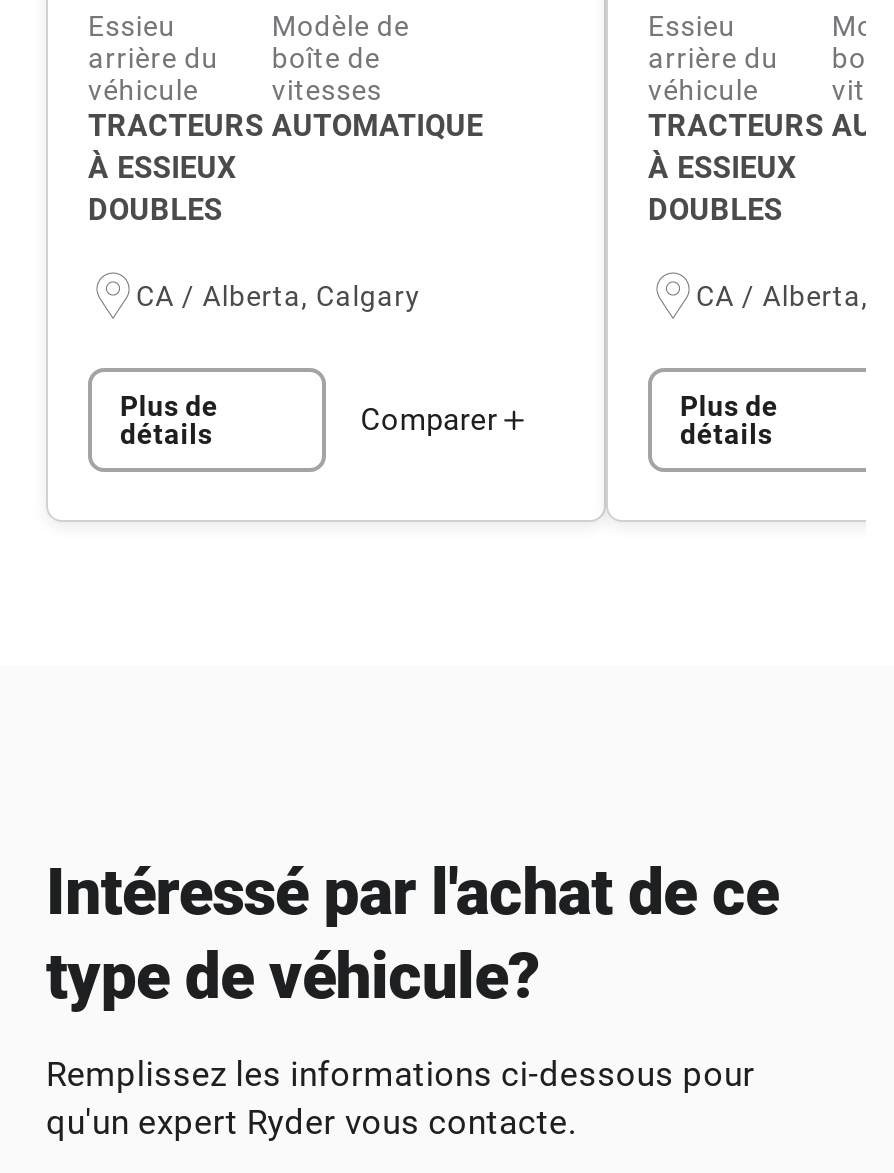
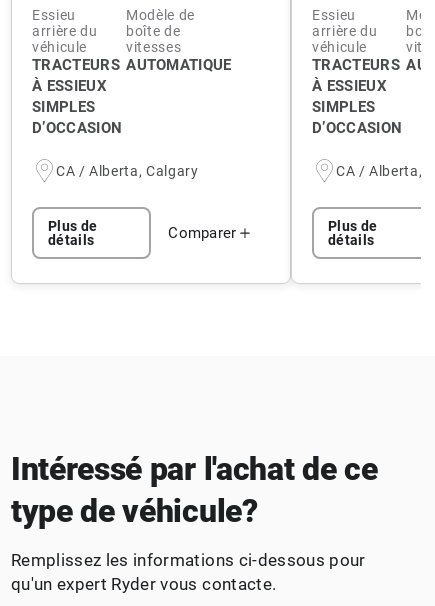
[88,193,222,229] DOUBLES -> [32,98,122,137] SIMPLES | D’OCCASION
[648,193,782,229] DOUBLES -> [312,98,402,137] SIMPLES | D’OCCASION

